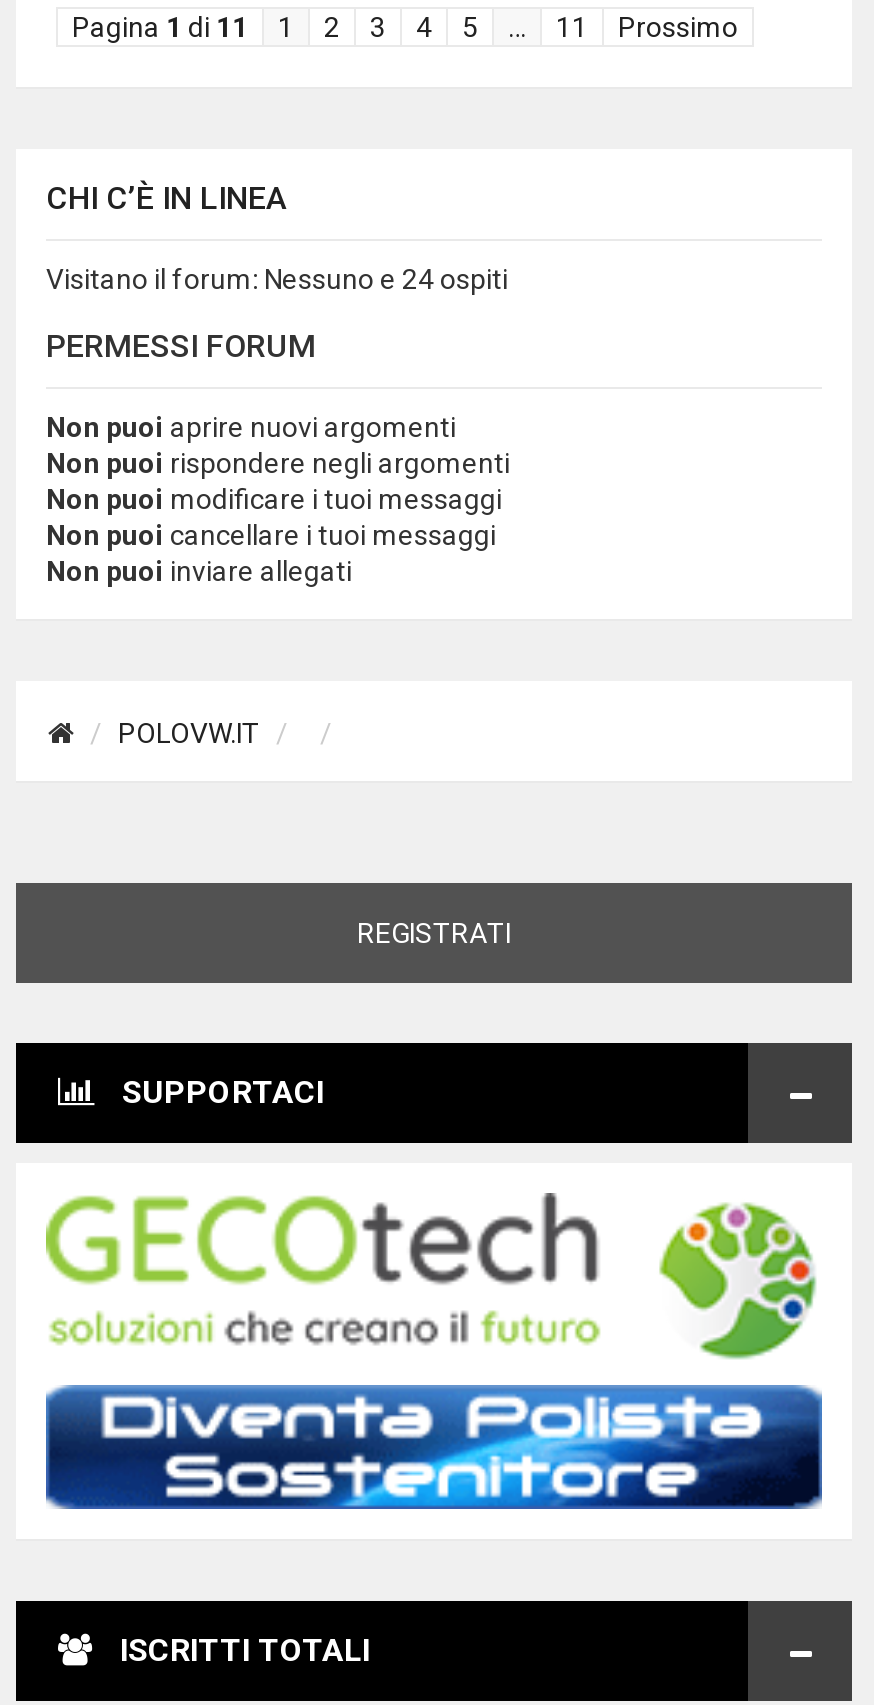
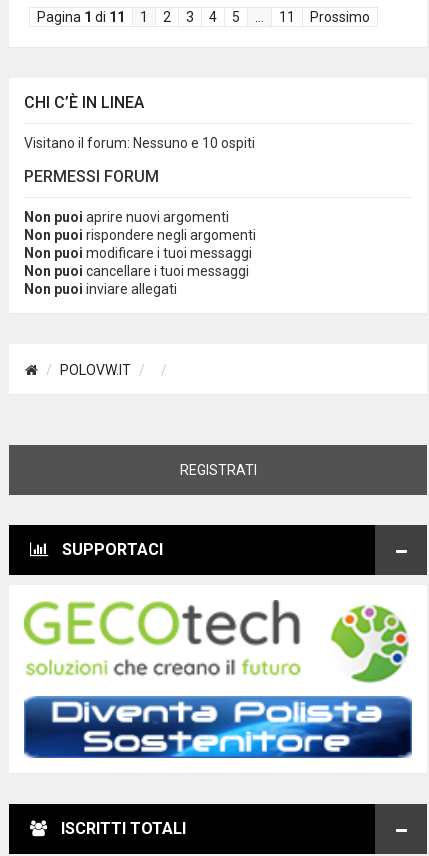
[46,263,508,295] Visitano il forum: Nessuno e 24 ospiti -> [24,135,255,151] Visitano il forum: Nessuno e 10 ospiti

